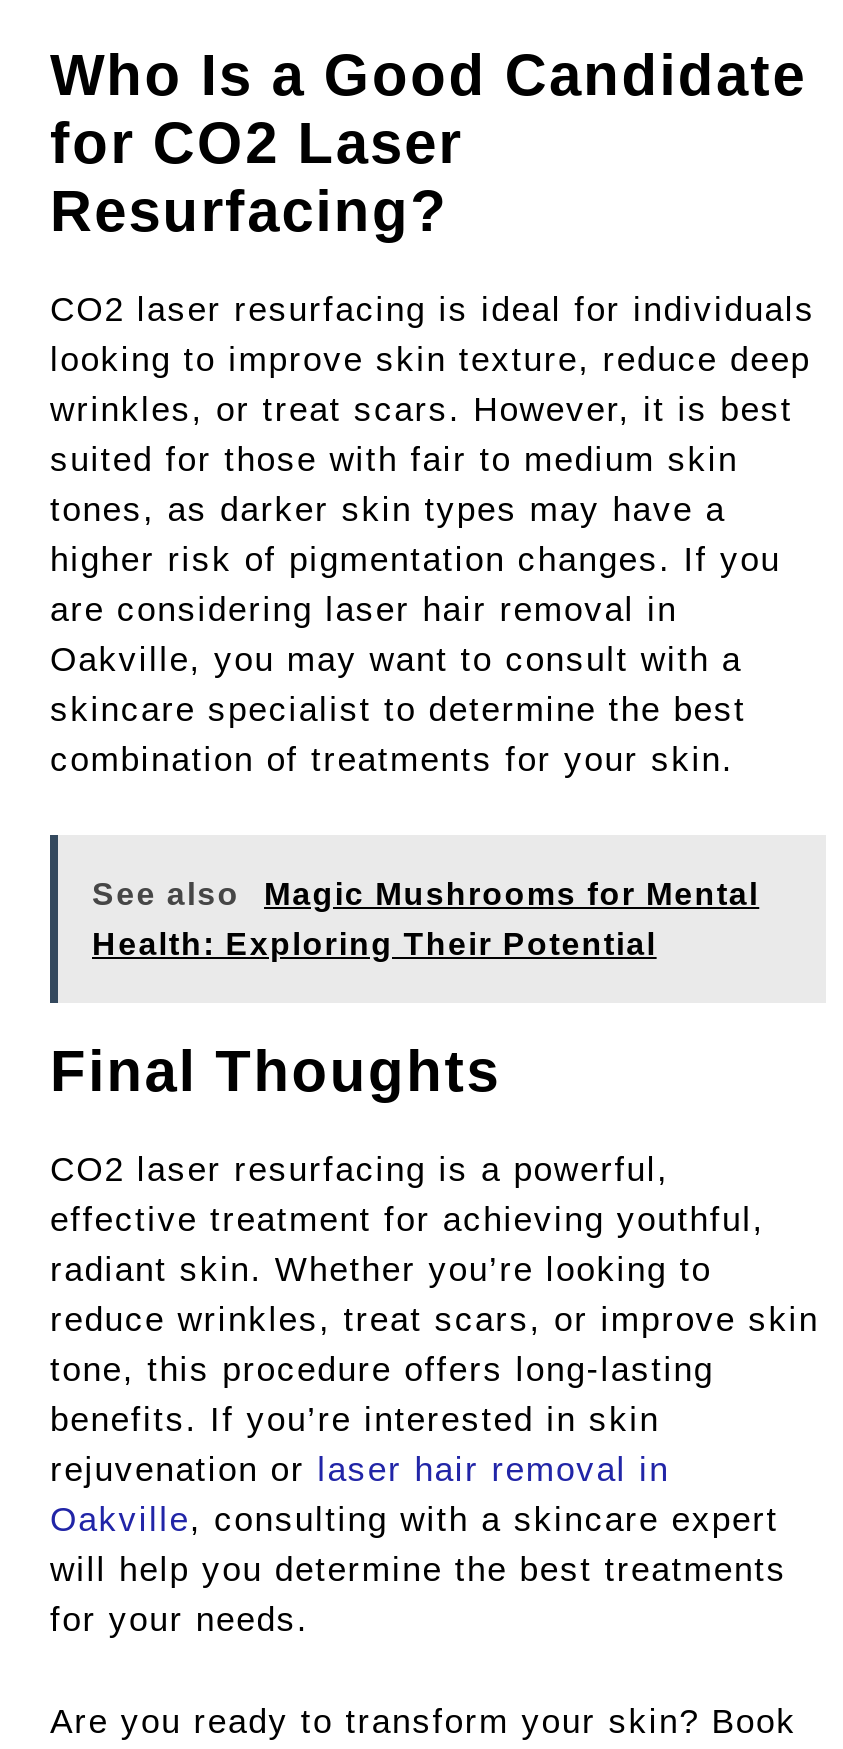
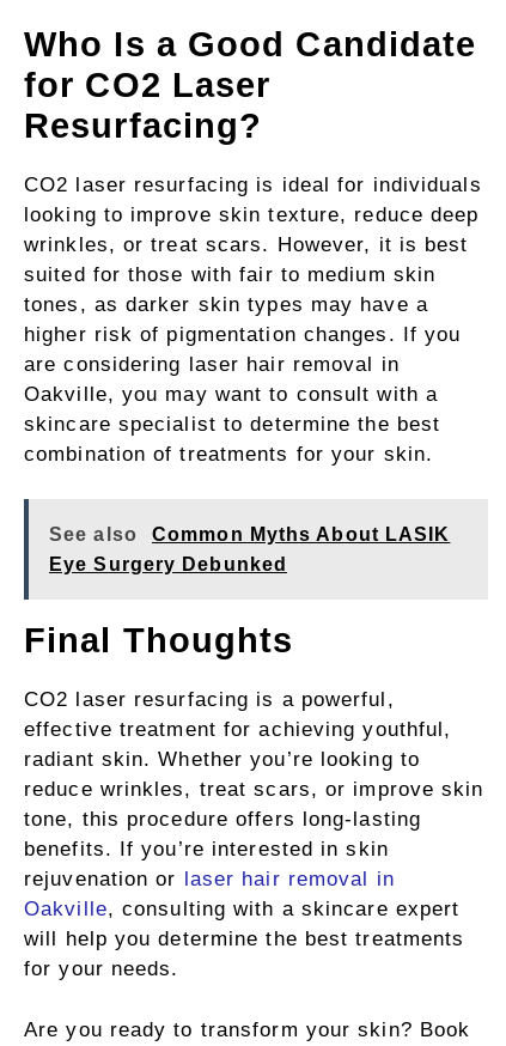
[264,877,759,911] Magic Mushrooms for Mental -> [152,524,450,545] Common Myths About LASIK
[92,927,657,961] Health: Exploring Their Potential -> [49,554,287,574] Eye Surgery Debunked

